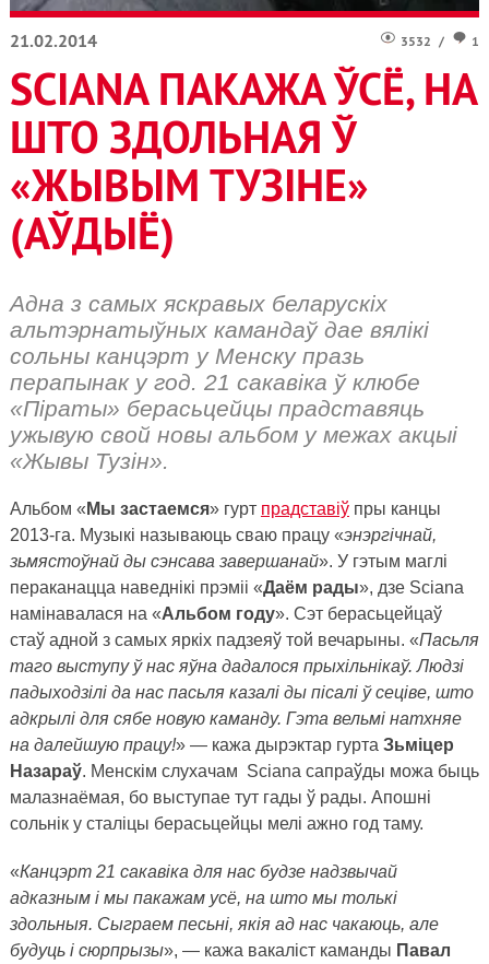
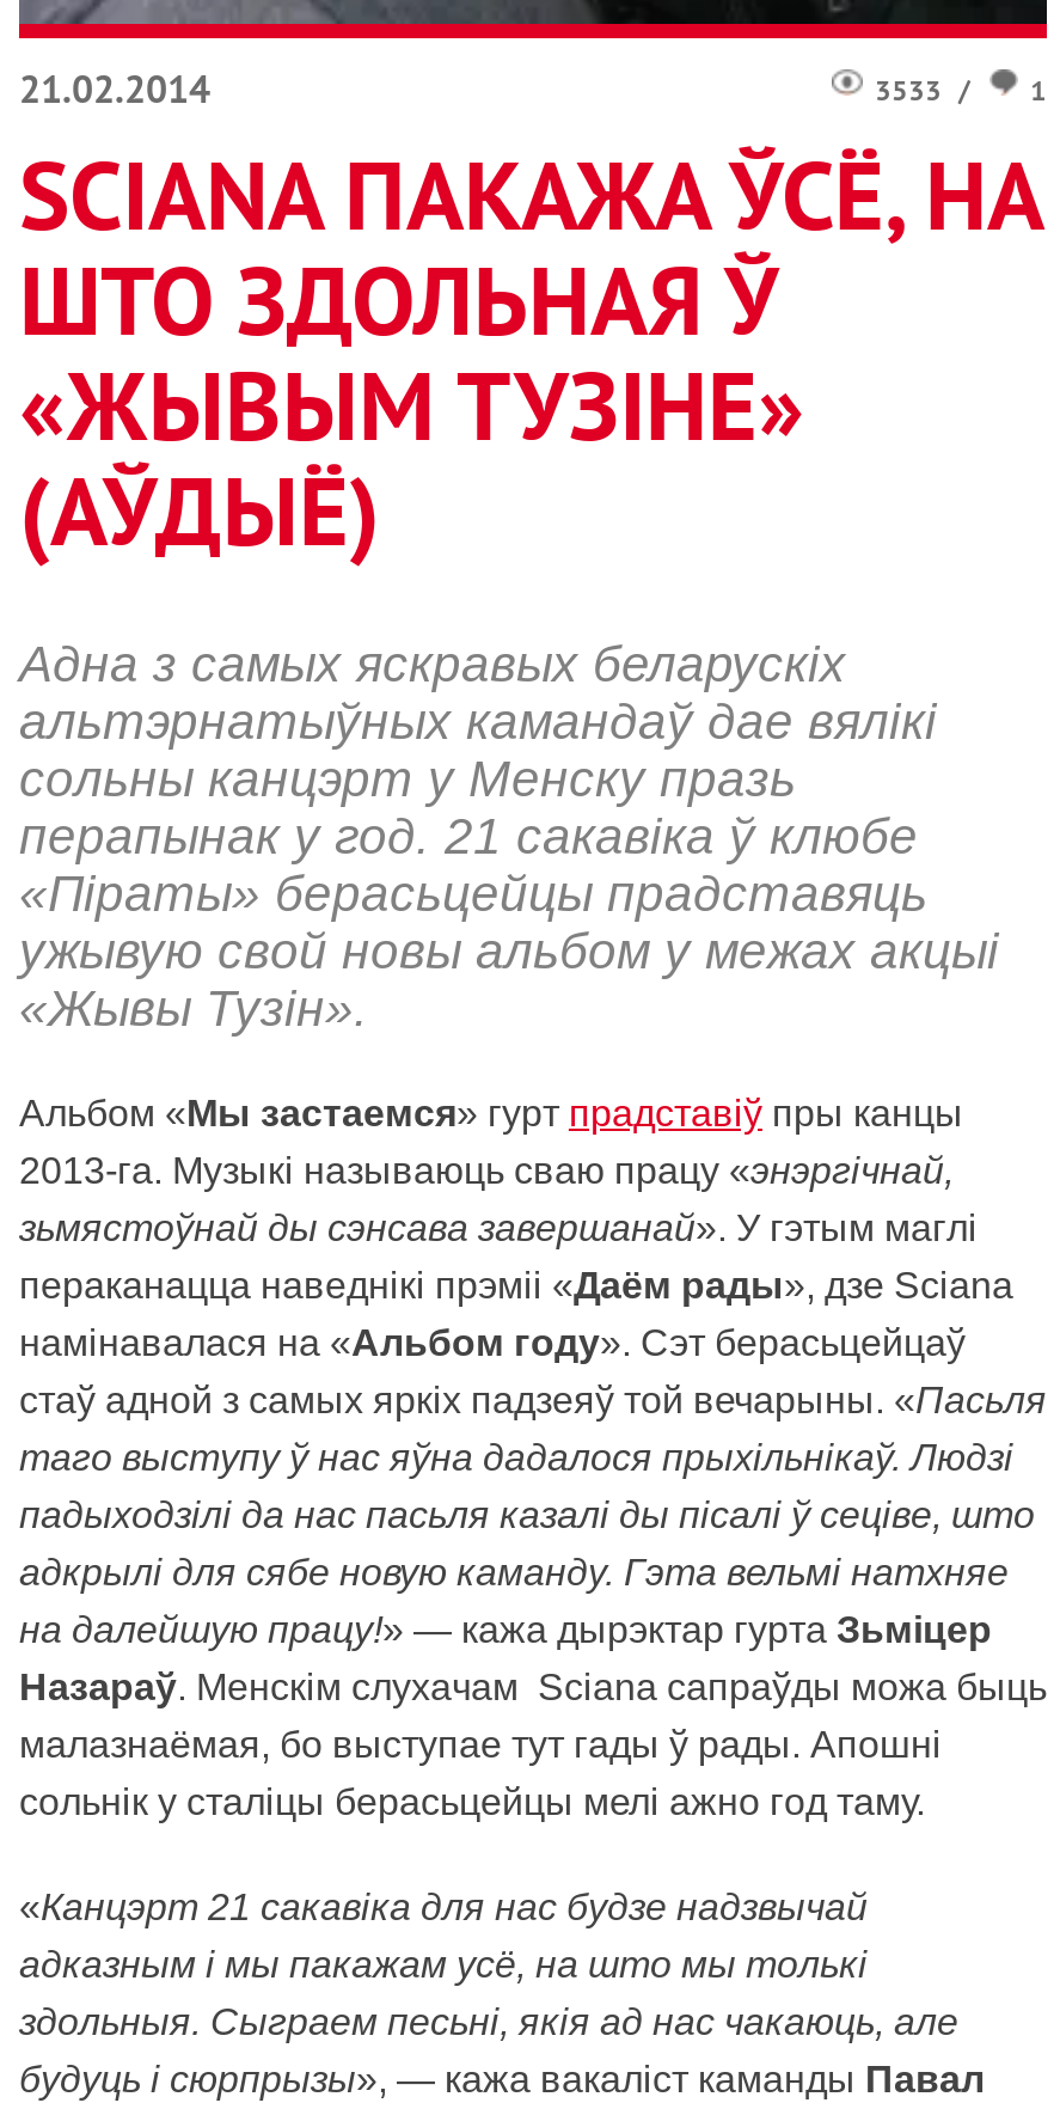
[401,33,479,50] 3532 / 1 -> [875,71,1047,110] 3533 / 1

